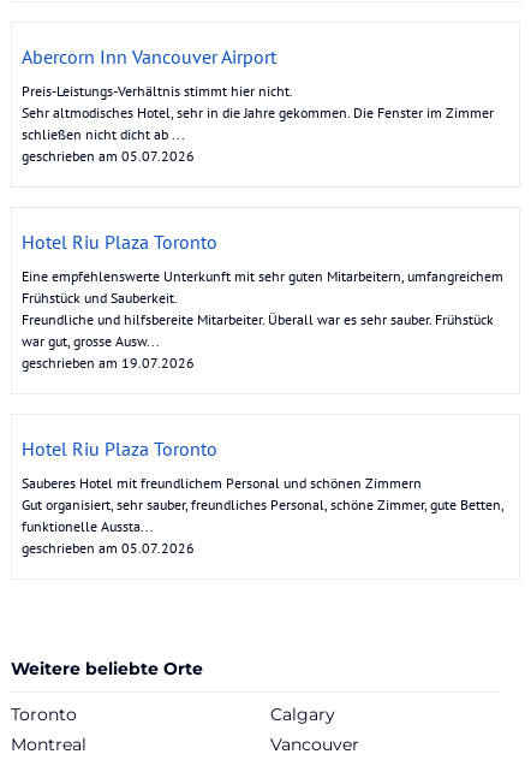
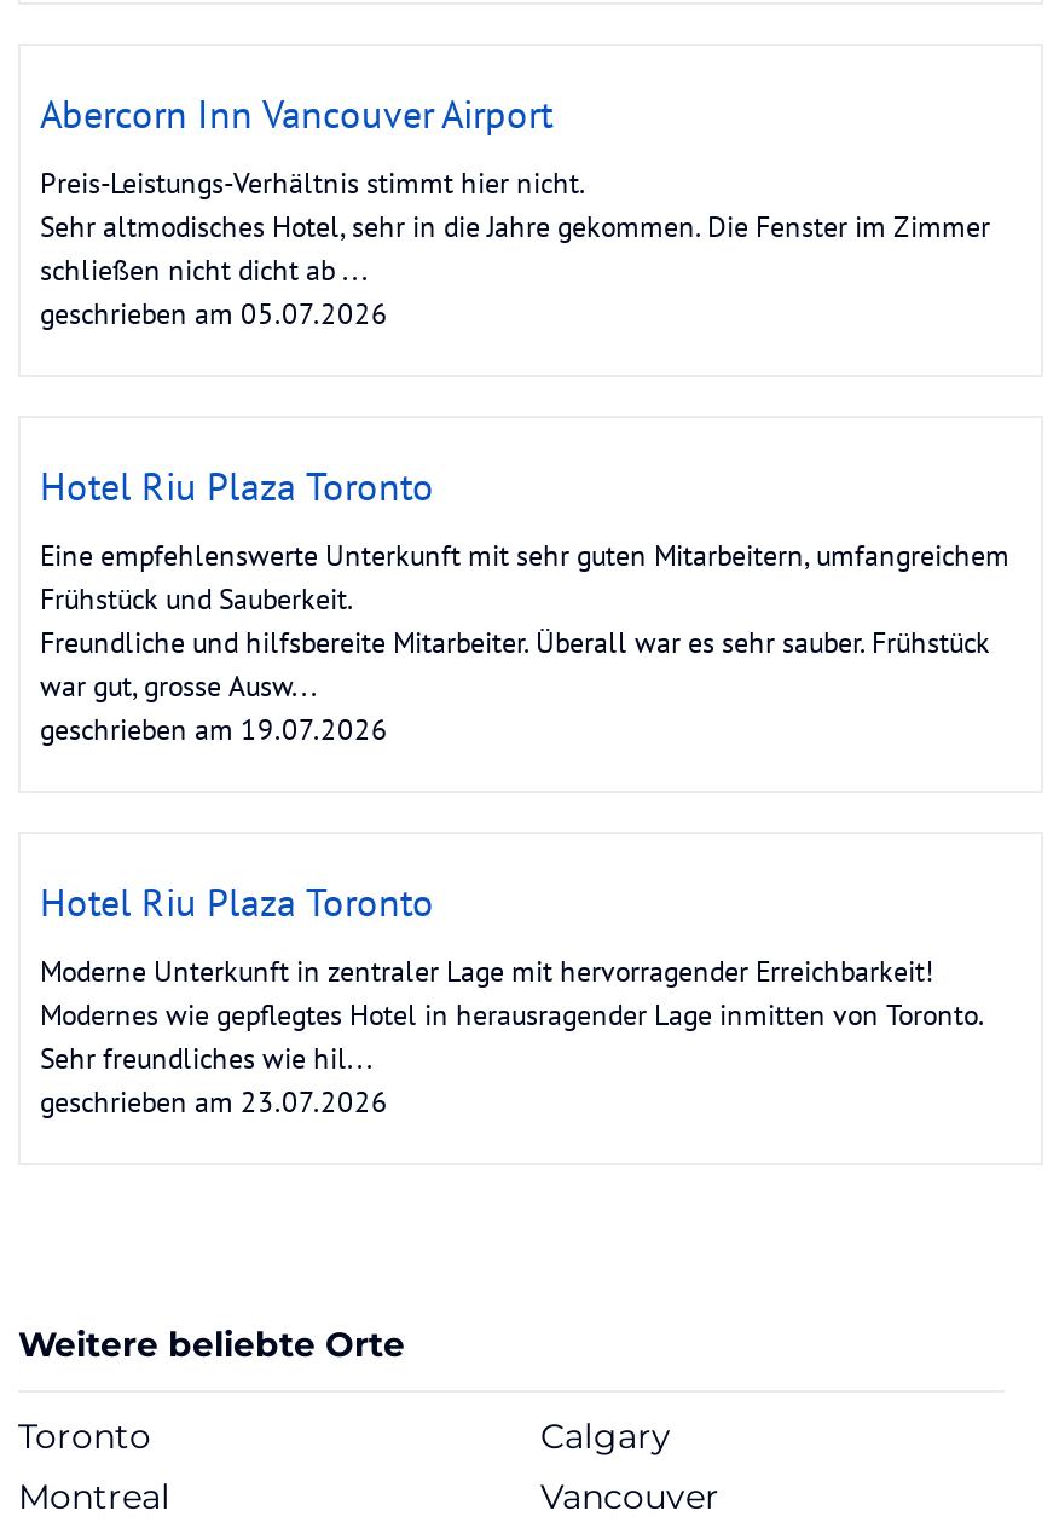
[22,474,503,557] Sauberes Hotel mit freundlichem Personal und schönen Zimmern | Gut organisiert, sehr sauber, freundliches Personal, schöne Zimmer, gute Betten, | funktionelle Aussta... | geschrieben am 05.07.2026 -> [40,953,983,1119] Moderne Unterkunft in zentraler Lage mit hervorragender Erreichbarkeit! | Modernes wie gepflegtes Hotel in herausragender Lage inmitten von Toronto. | Sehr freundliches wie hil... | geschrieben am 23.07.2026

